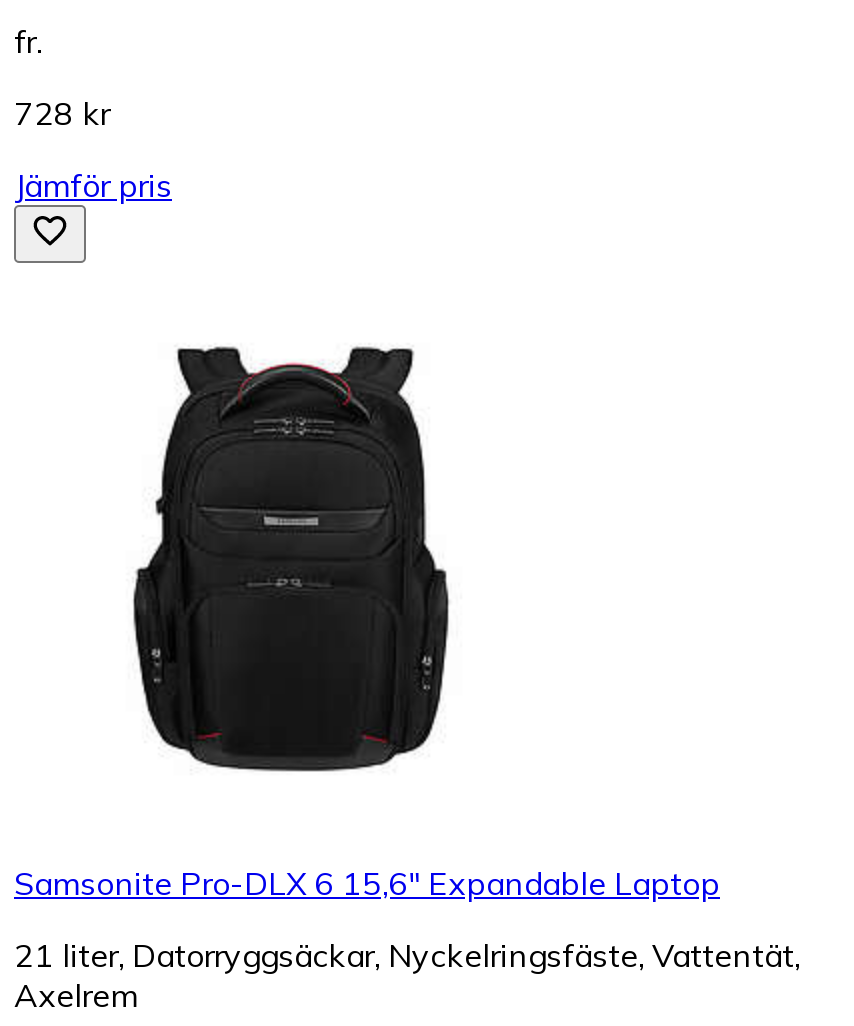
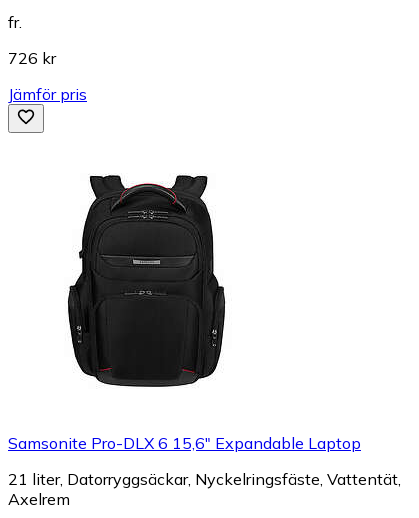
[14,93,110,133] 728 kr -> [8,48,56,68] 726 kr

